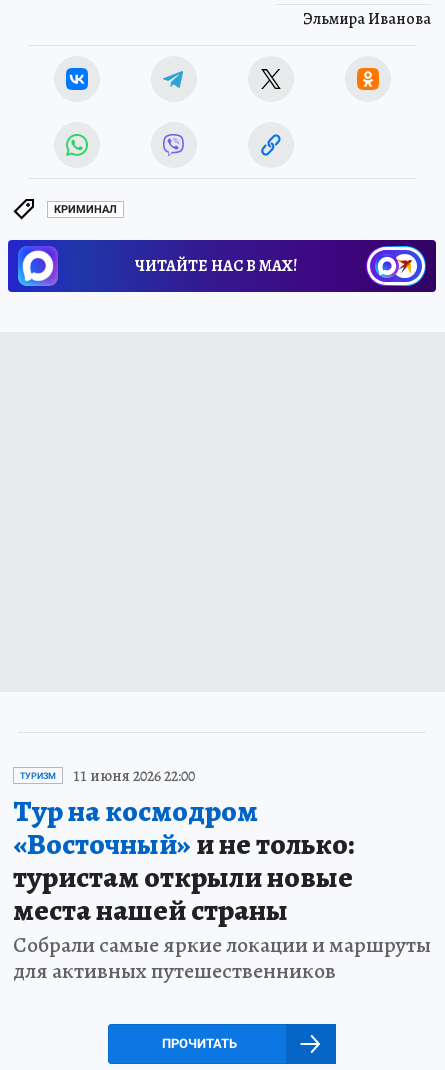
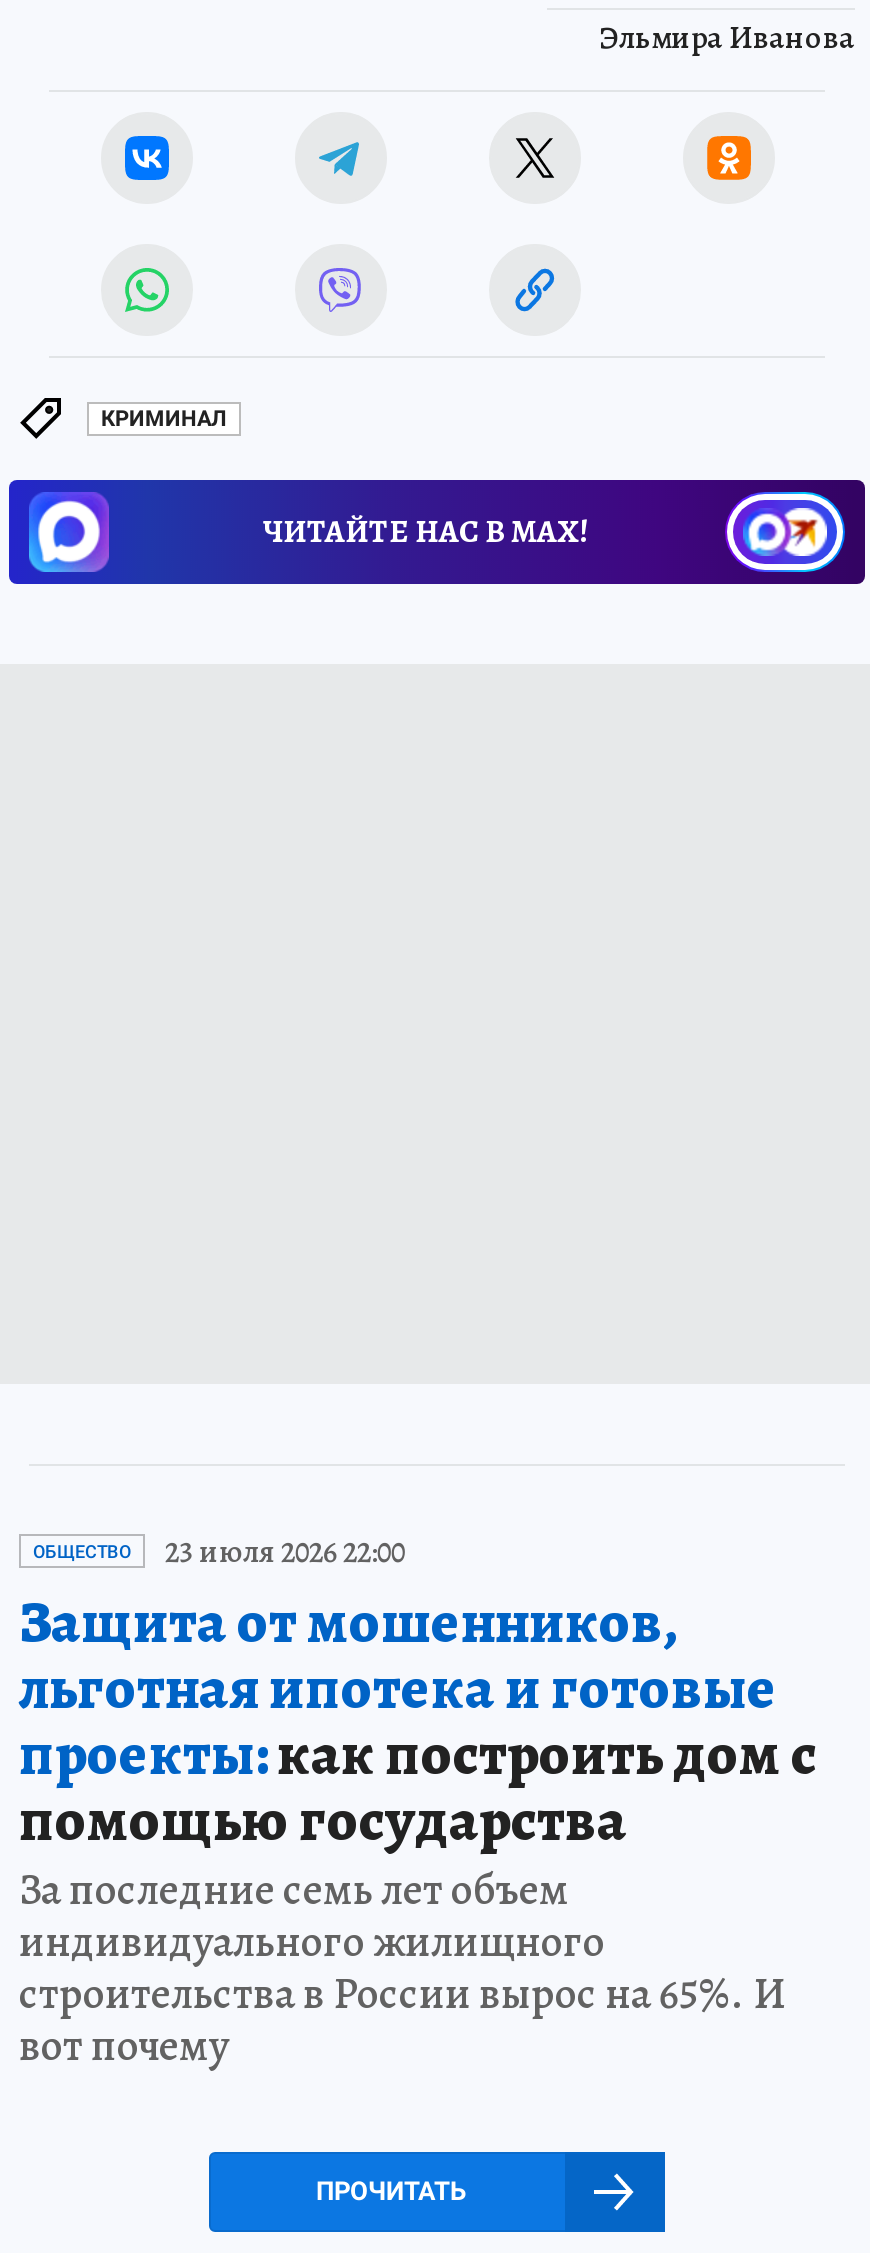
[13,765,431,986] ТУРИЗМ | 11 июня 2026 22:00 | Тур на космодром | «Восточный»и не только: | туристам открыли новые | места нашей страны | Собрали самые яркие локации и маршруты | для активных путешественников -> [19,1529,817,2075] ОБЩЕСТВО | 23 июля 2026 22:00 | Защита от мошенников, | льготная ипотека и готовые | проекты:как построить дом с | помощью государства | За последние семь лет объем | индивидуального жилищного | строительства в России вырос на 65%. И | вот почему

